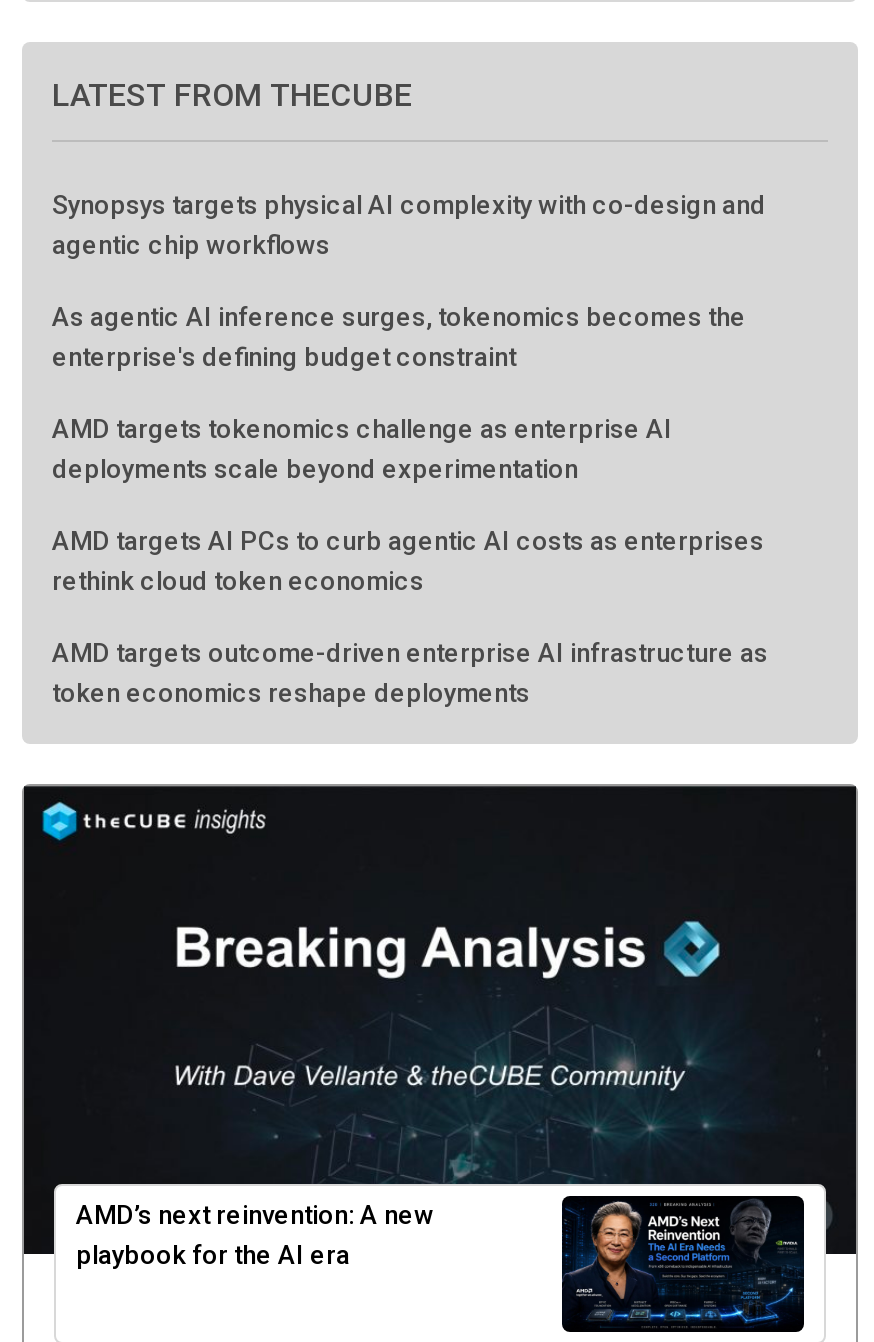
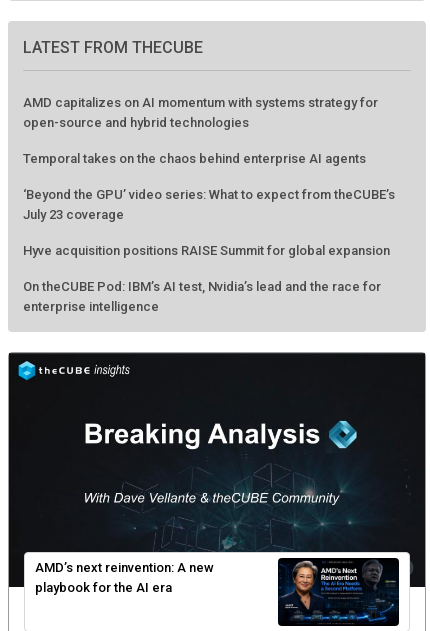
[52,189,766,259] Synopsys targets physical AI complexity with co-design and | agentic chip workflows -> [23,95,378,130] AMD capitalizes on AI momentum with systems strategy for | open-source and hybrid technologies
[52,301,746,371] As agentic AI inference surges, tokenomics becomes the | enterprise's defining budget constraint -> [23,151,366,166] Temporal takes on the chaos behind enterprise AI agents
[52,413,672,483] AMD targets tokenomics challenge as enterprise AI | deployments scale beyond experimentation -> [23,187,395,222] ‘Beyond the GPU’ video series: What to expect from theCUBE’s | July 23 coverage
[52,525,764,595] AMD targets AI PCs to curb agentic AI costs as enterprises | rethink cloud token economics -> [23,243,390,258] Hyve acquisition positions RAISE Summit for global expansion
[52,637,768,707] AMD targets outcome-driven enterprise AI infrastructure as | token economics reshape deployments -> [23,279,381,314] On theCUBE Pod: IBM’s AI test, Nvidia’s lead and the race for | enterprise intelligence

